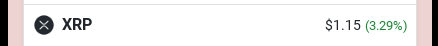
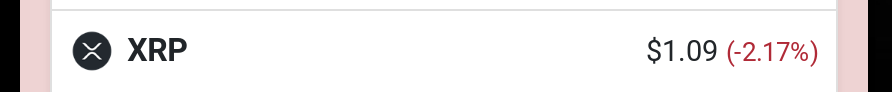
[325,17,408,34] $1.15 (3.29%) -> [646,35,820,69] $1.09 (-2.17%)

